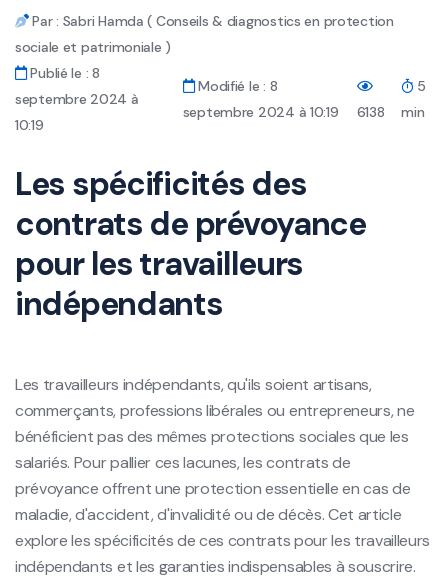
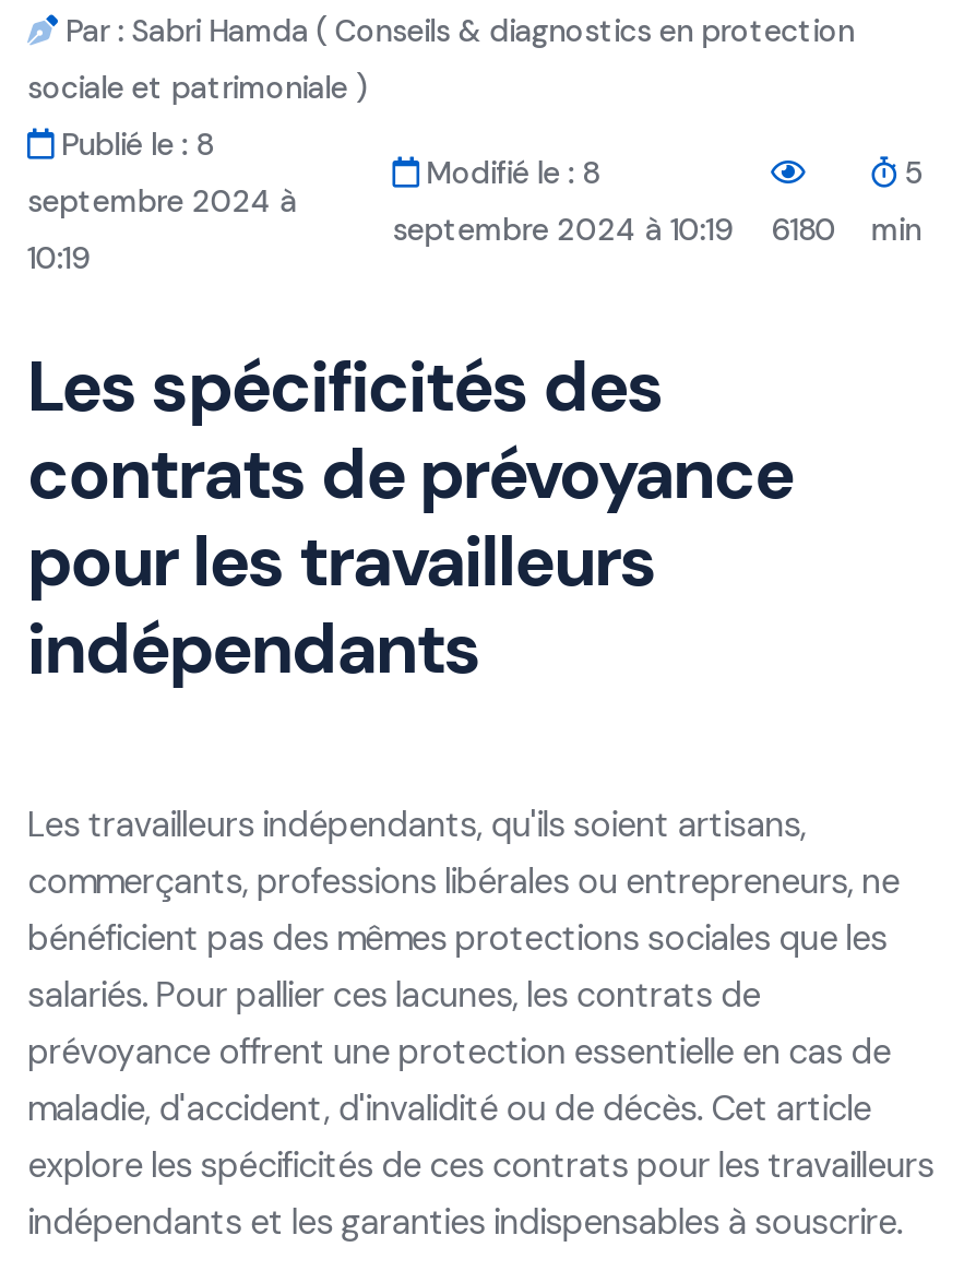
[183,103,424,121] septembre 2024 à 10:19 6138 min -> [392,209,921,249] septembre 2024 à 10:19 6180 min

